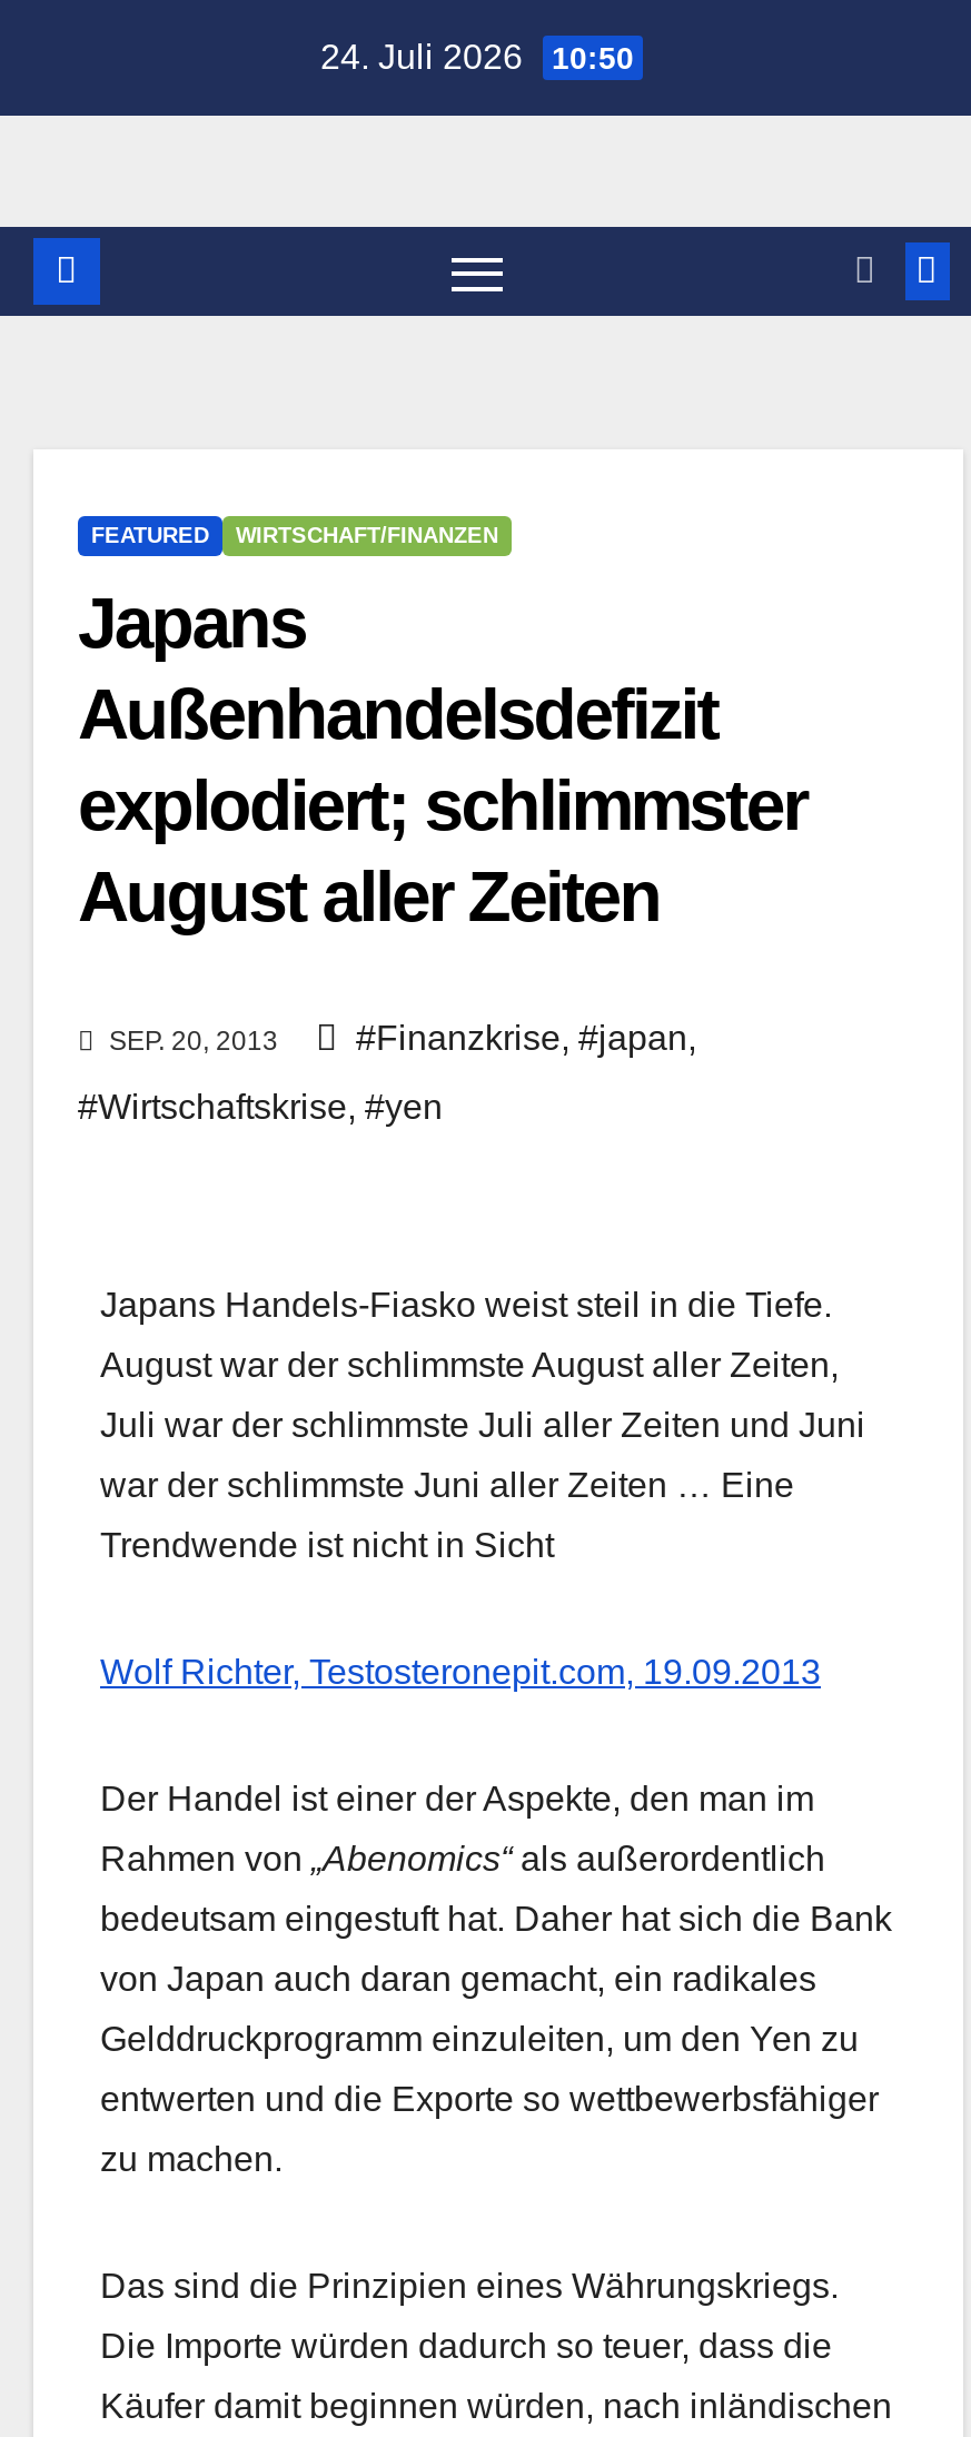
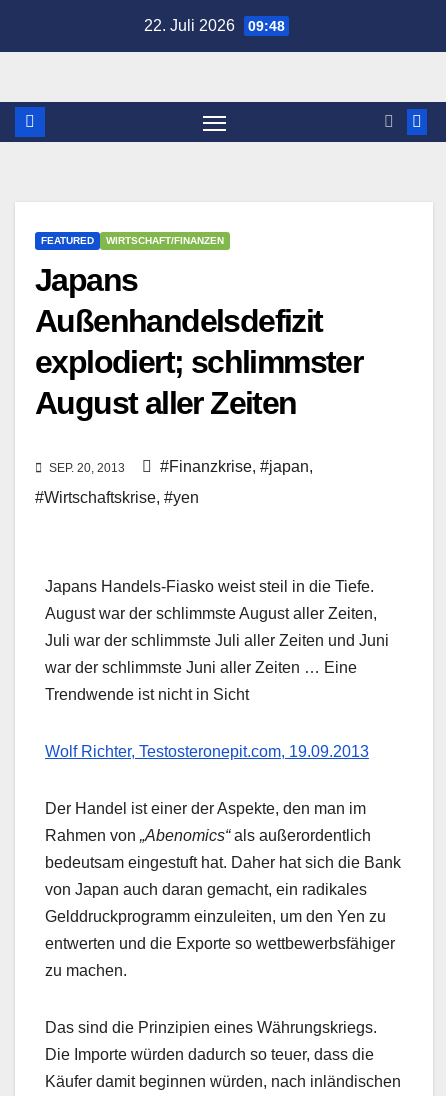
[320,38,634,76] 24. Juli 2026 10:50 -> [144,17,285,34] 22. Juli 2026 09:48

